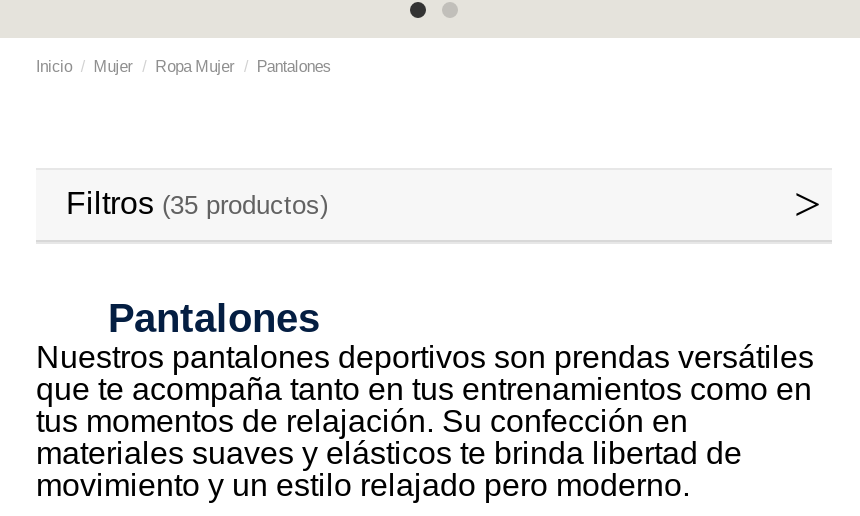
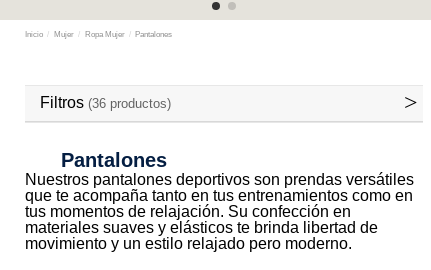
[66,186,328,220] Filtros (35 productos) -> [40,94,171,111] Filtros (36 productos)

